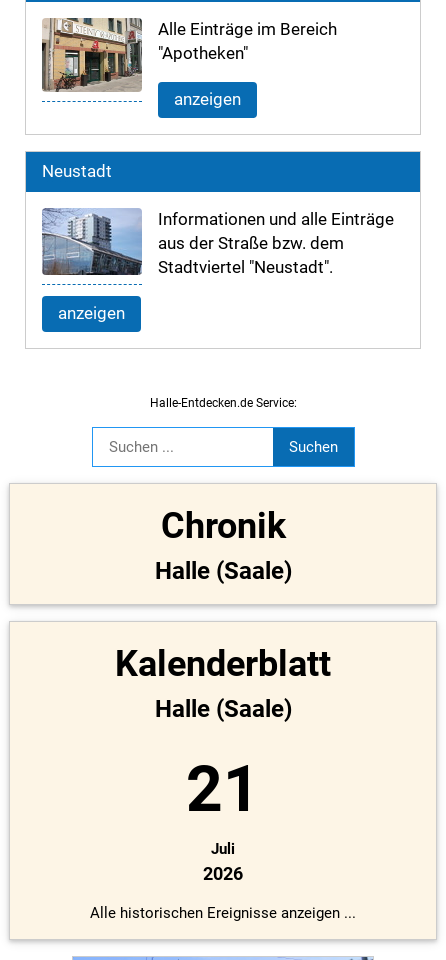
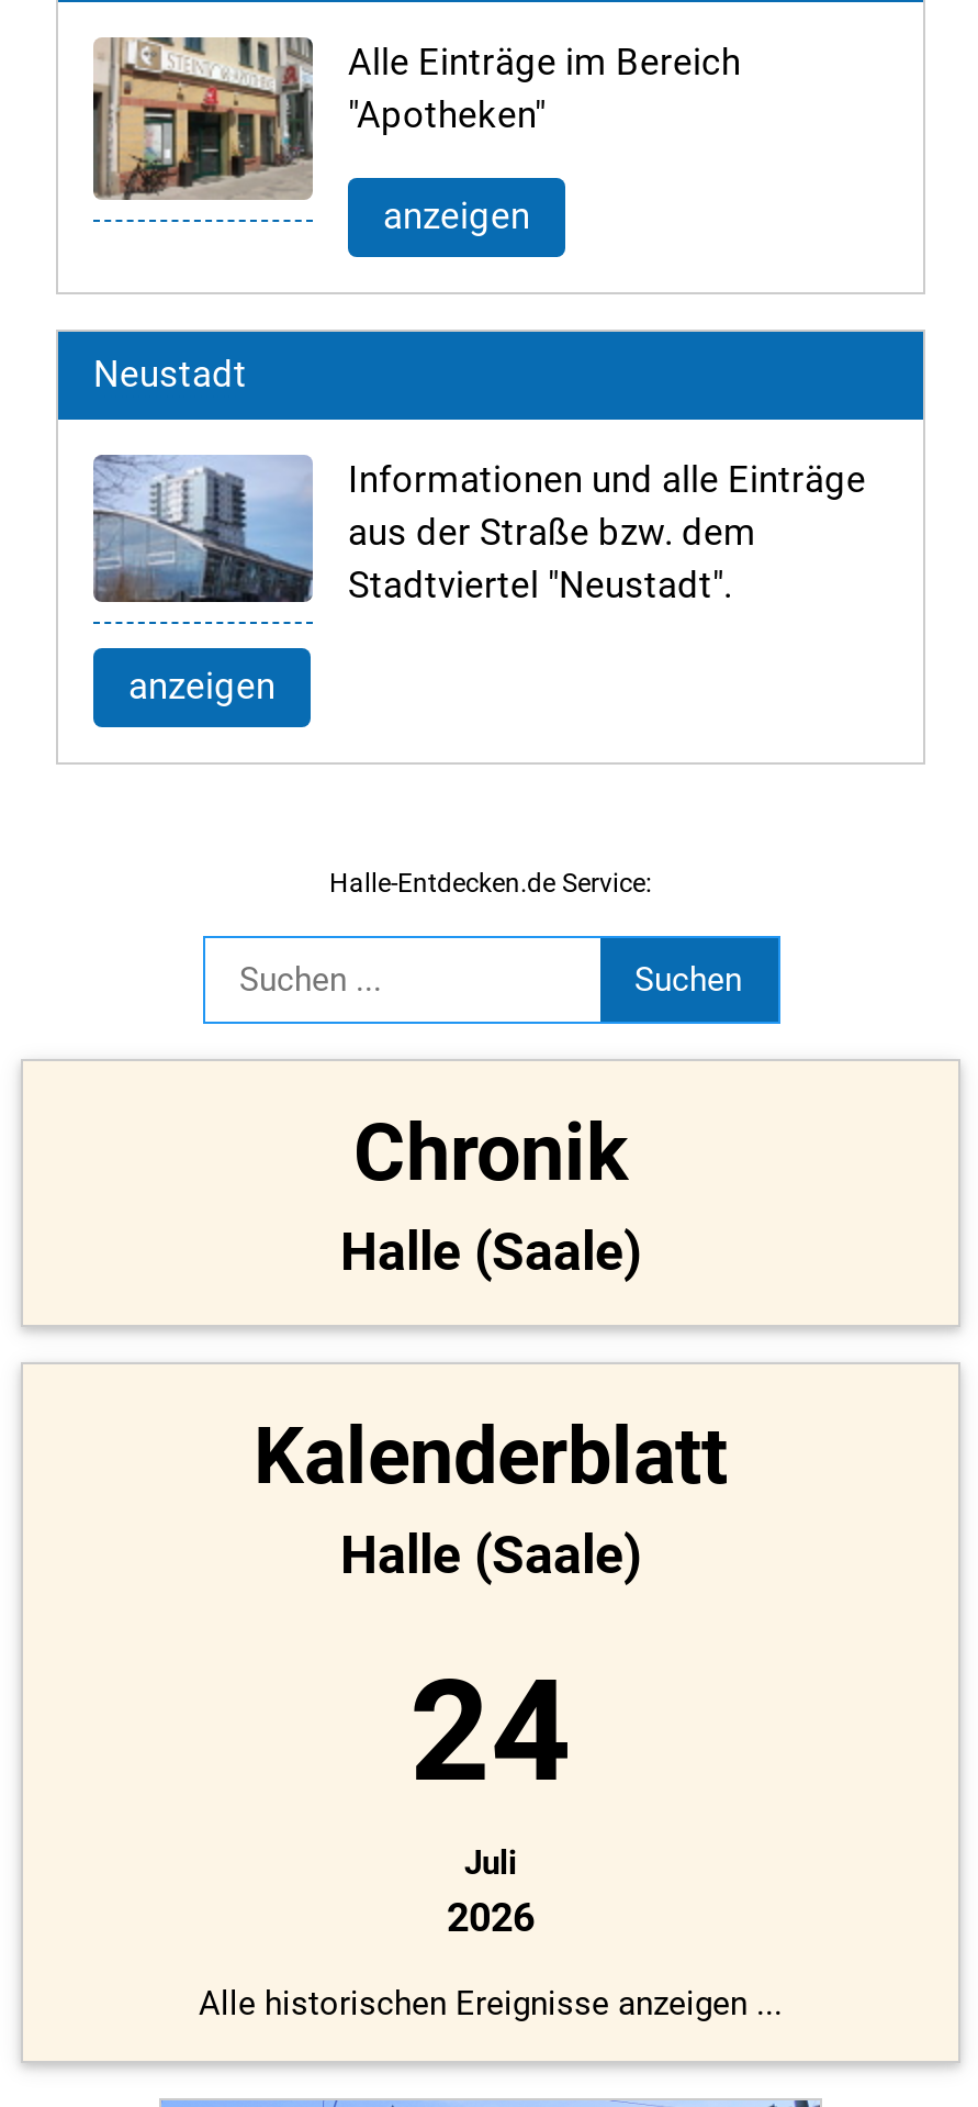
[186,752,260,827] 21 -> [409,1650,572,1815] 24

